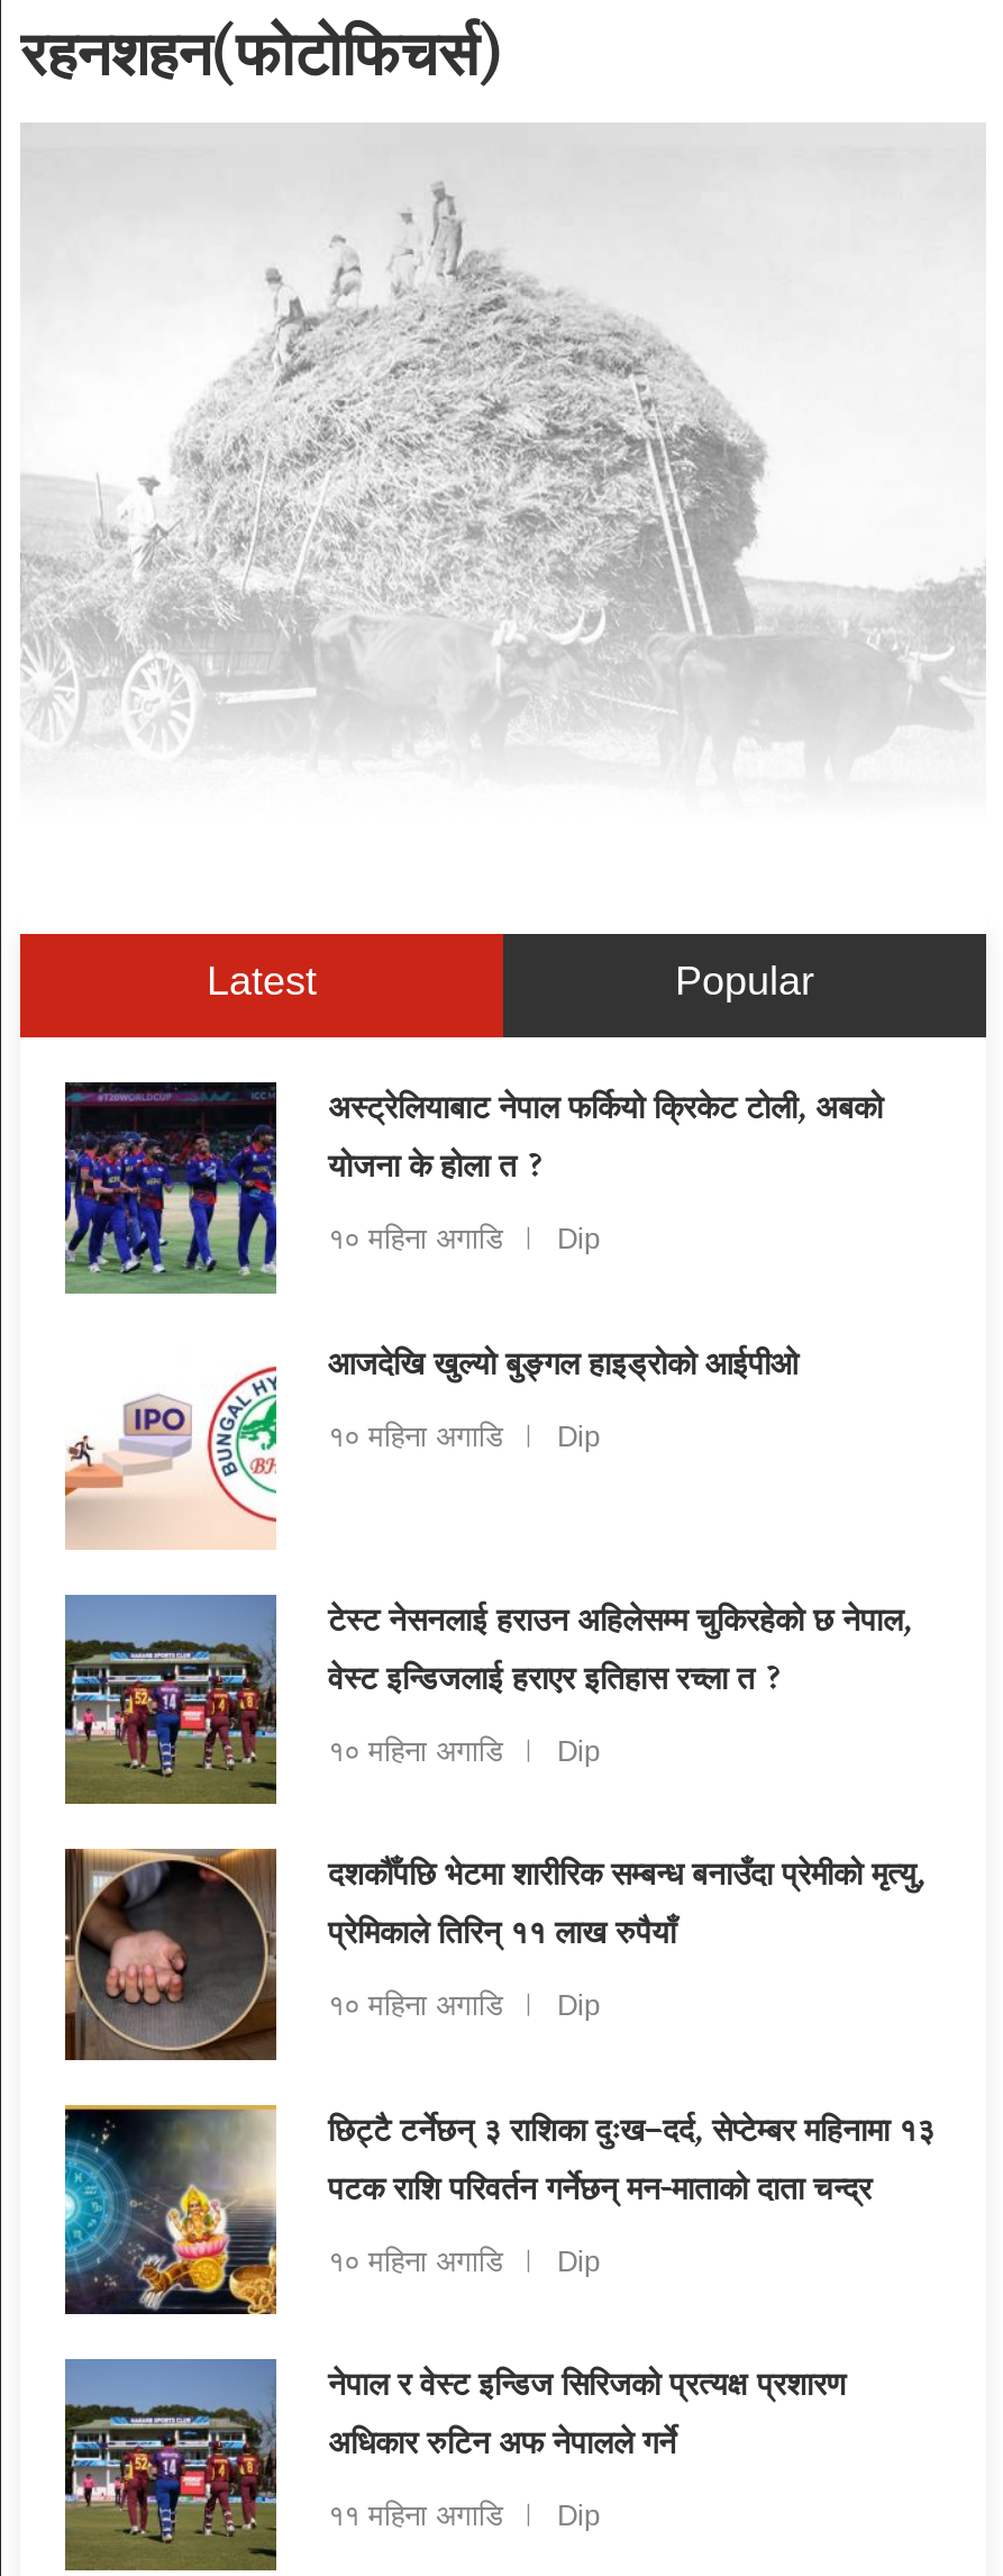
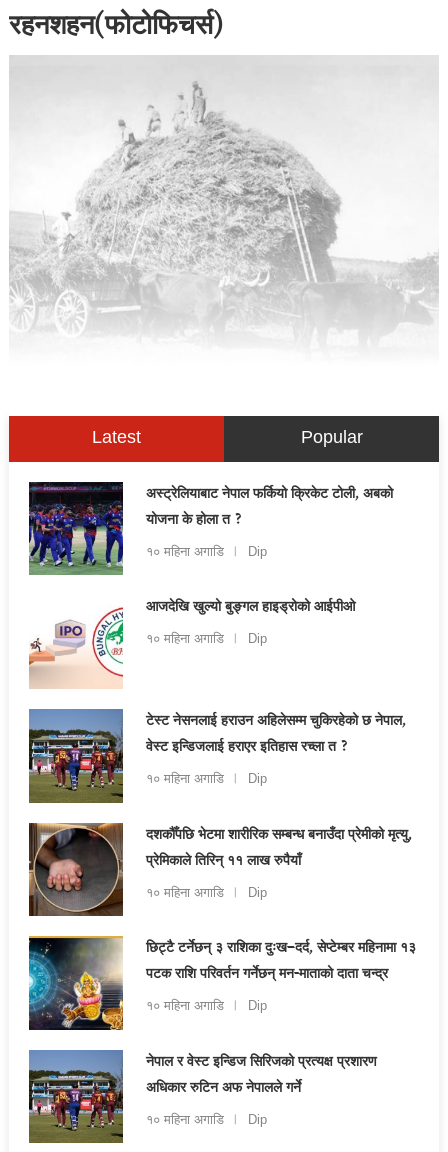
[328,2495,600,2542] ११ महिना अगाडि Dip -> [146,1110,267,1131] १० महिना अगाडि Dip

